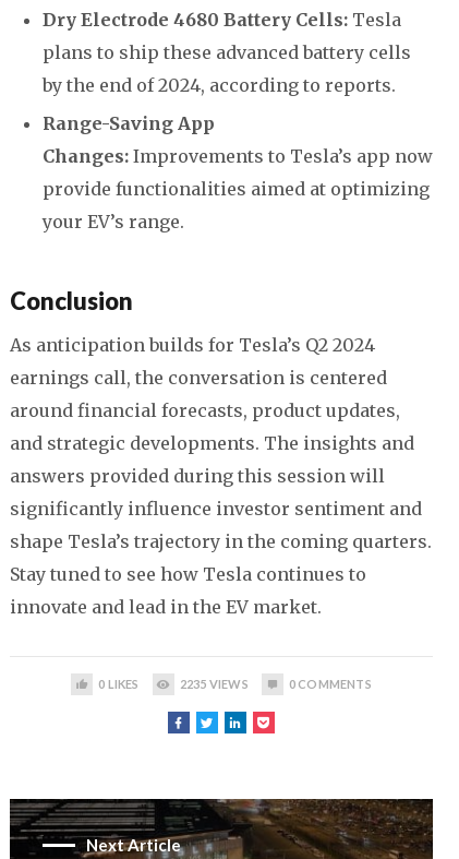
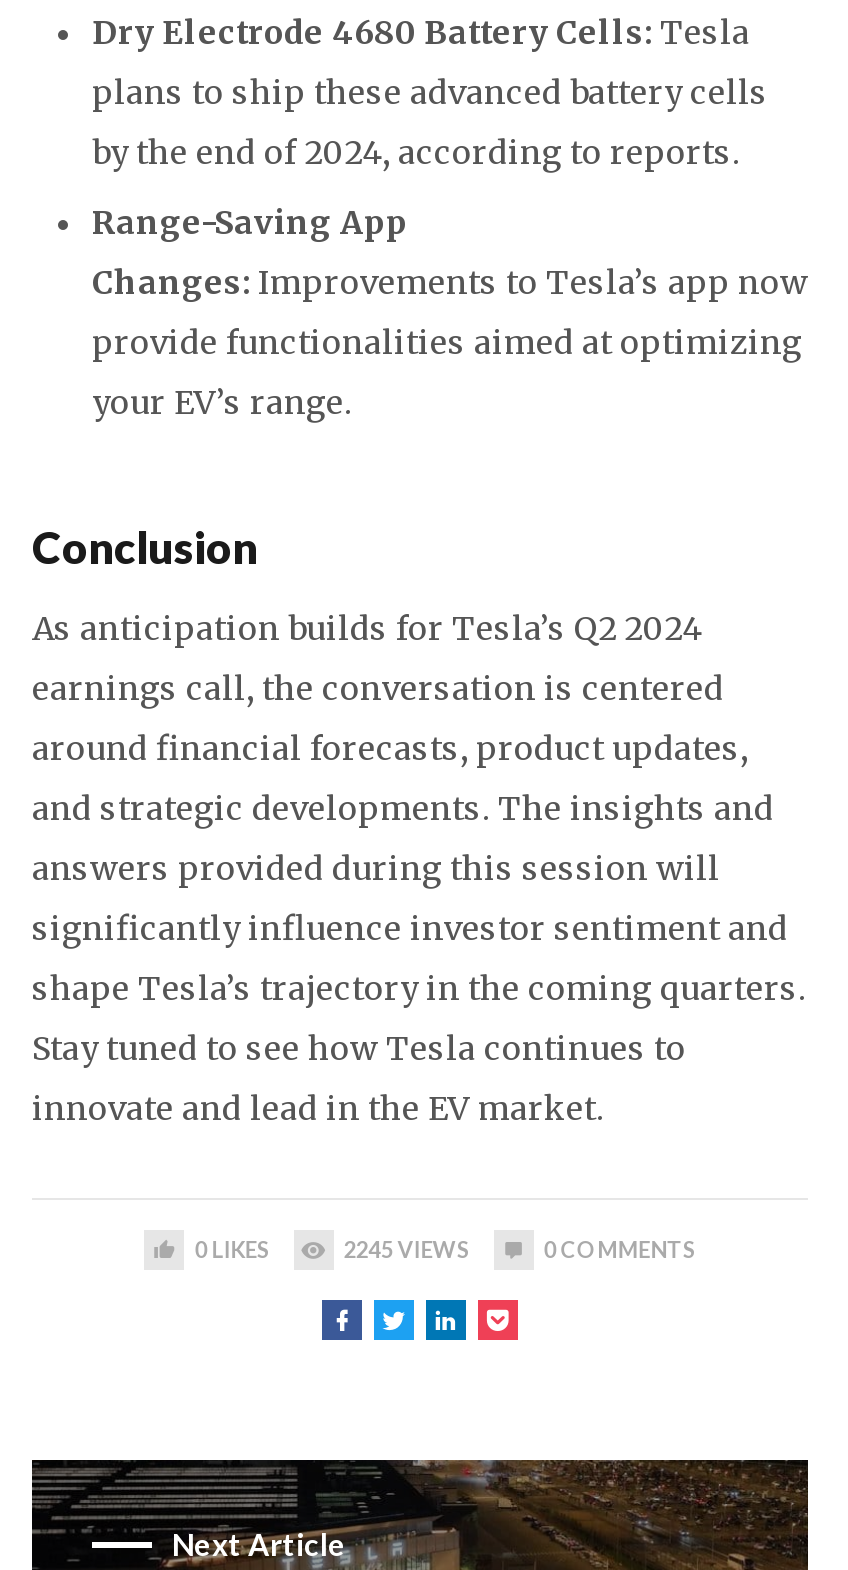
[180,677,248,691] 2235 VIEWS -> [343,1236,469,1262] 2245 VIEWS

